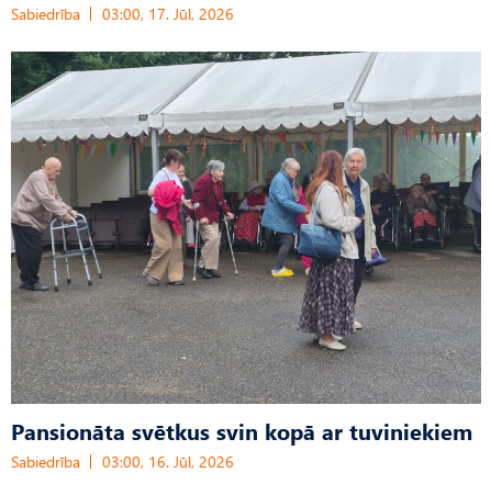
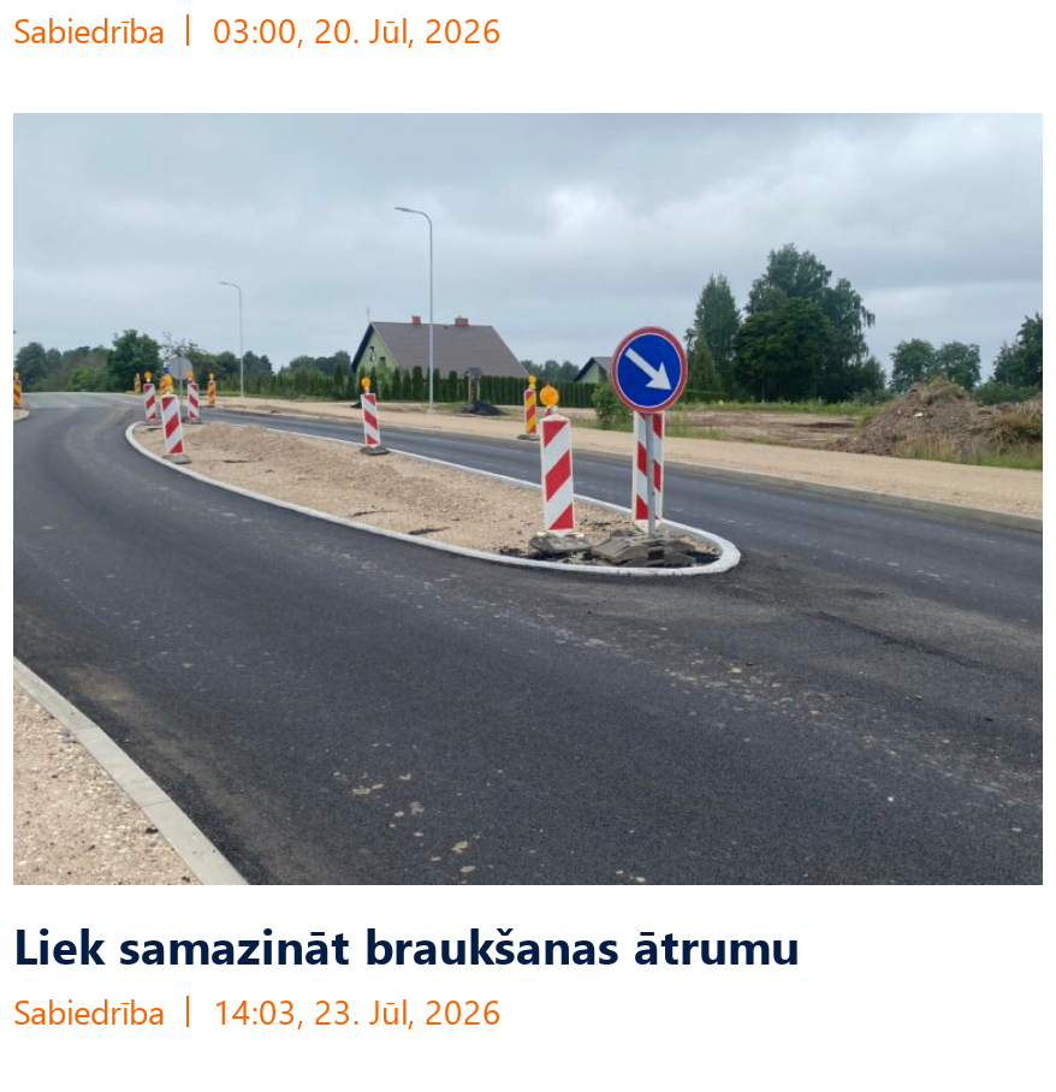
[11,3,234,24] Sabiedrība 03:00, 17. Jūl, 2026 -> [13,7,502,53] Sabiedrība 03:00, 20. Jūl, 2026
[10,50,481,446] [image] | Pansionāta svētkus svin kopā ar tuviniekiem -> [11,113,1045,977] [image] | Liek samazināt braukšanas ātrumu
[11,451,234,472] Sabiedrība 03:00, 16. Jūl, 2026 -> [13,989,502,1035] Sabiedrība 14:03, 23. Jūl, 2026

